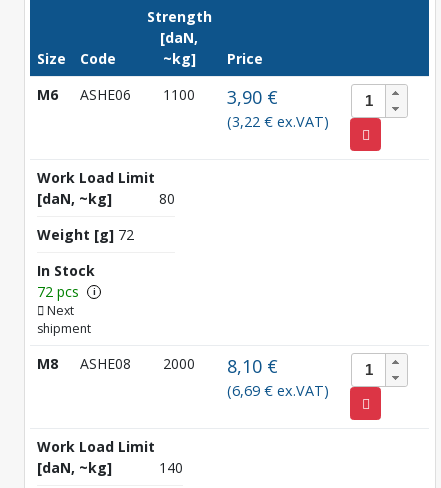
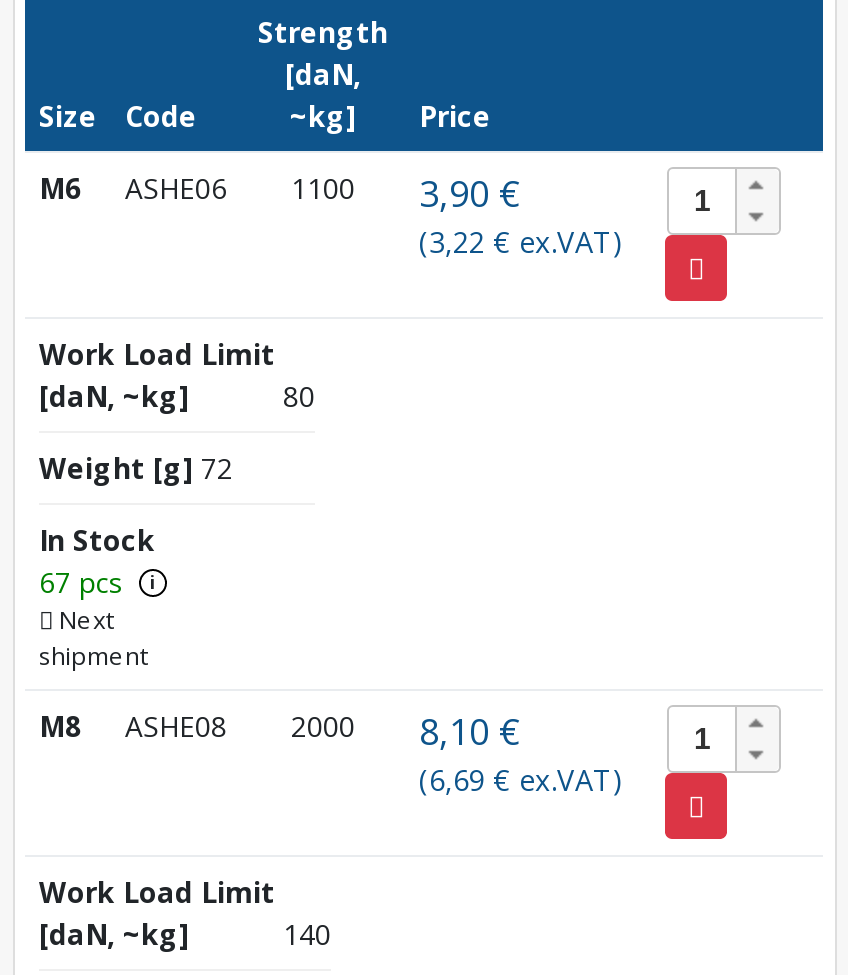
[37,282,79,301] 72 pcs -> [39,563,123,601] 67 pcs

